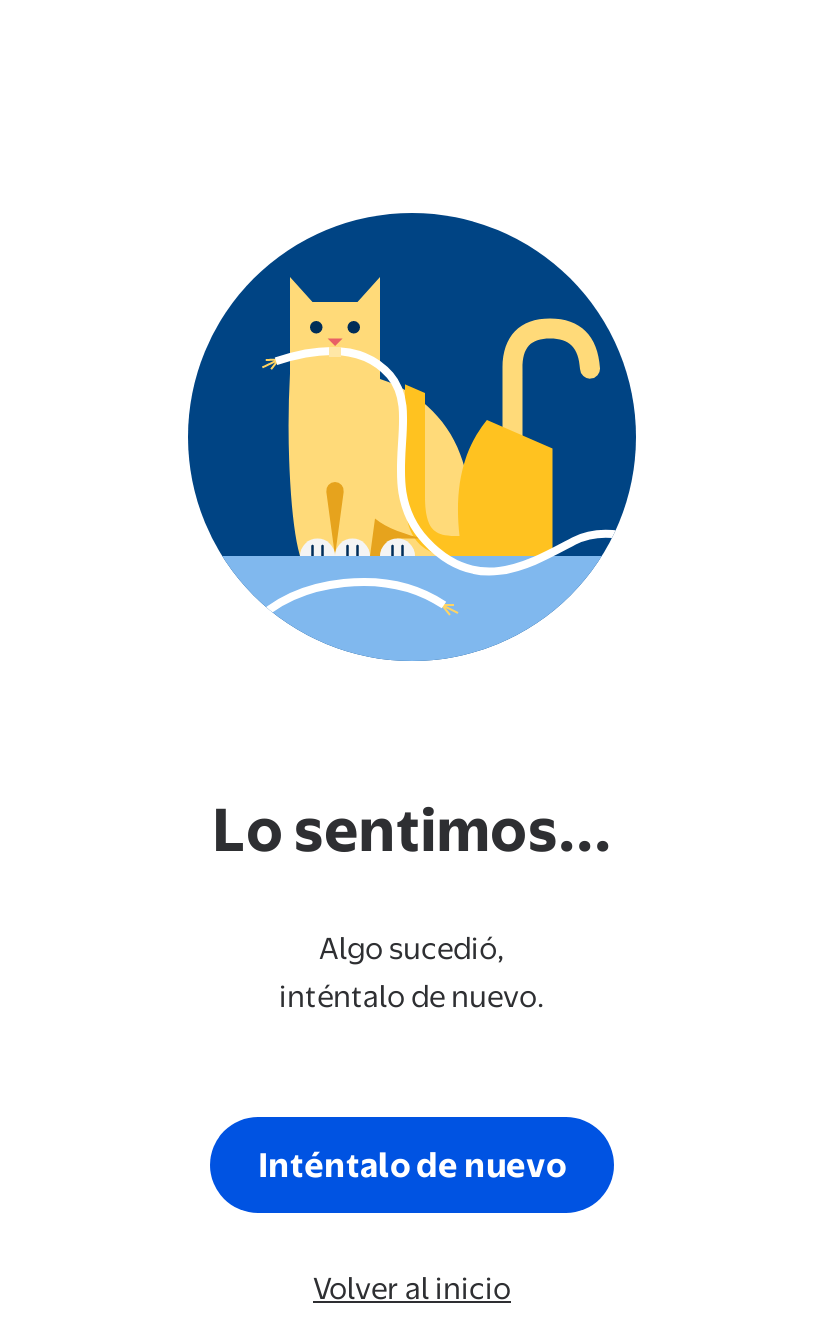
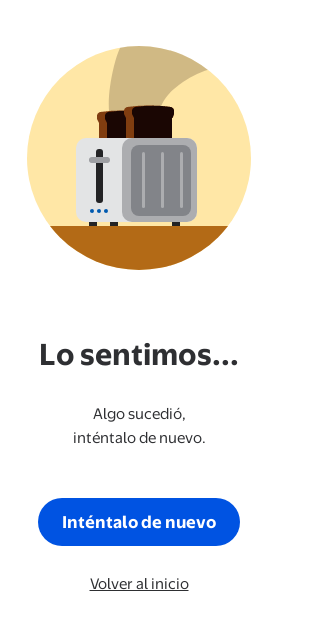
[186,211,638,663] [image] -> [27,46,251,271] [image]

